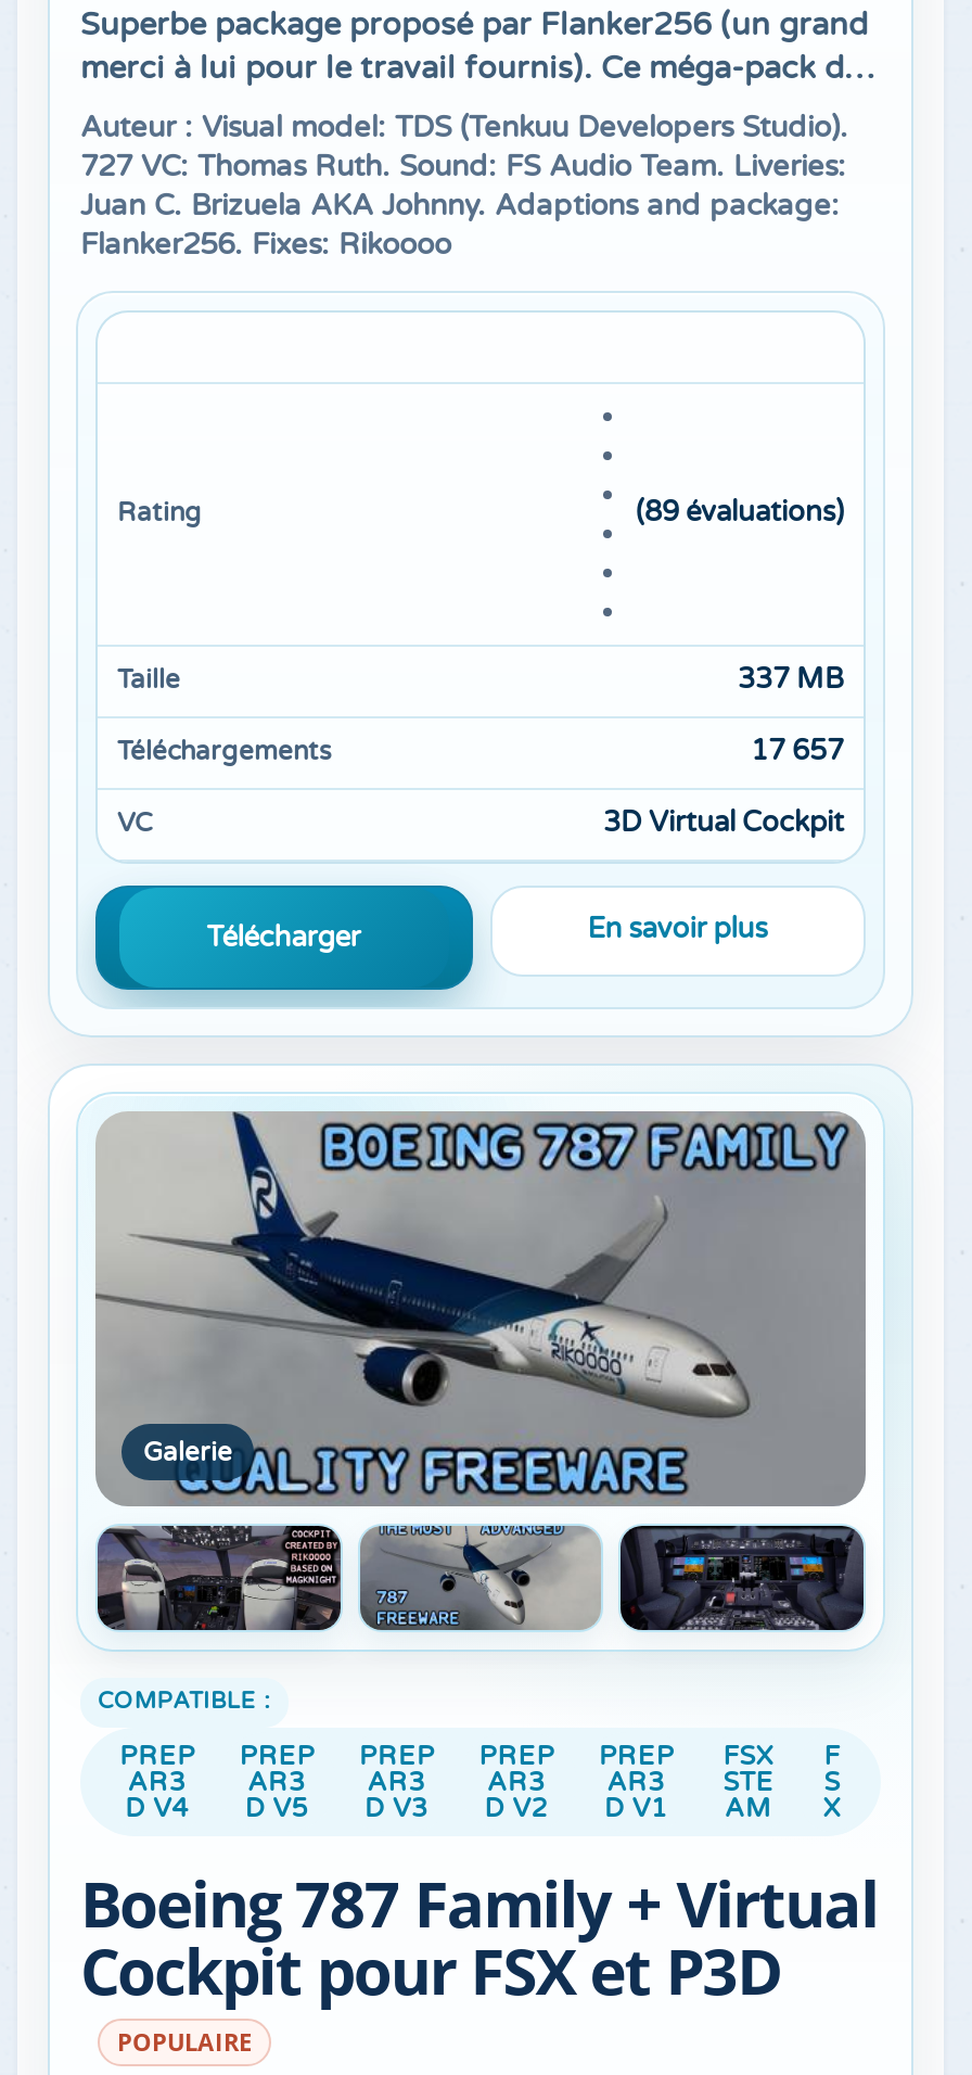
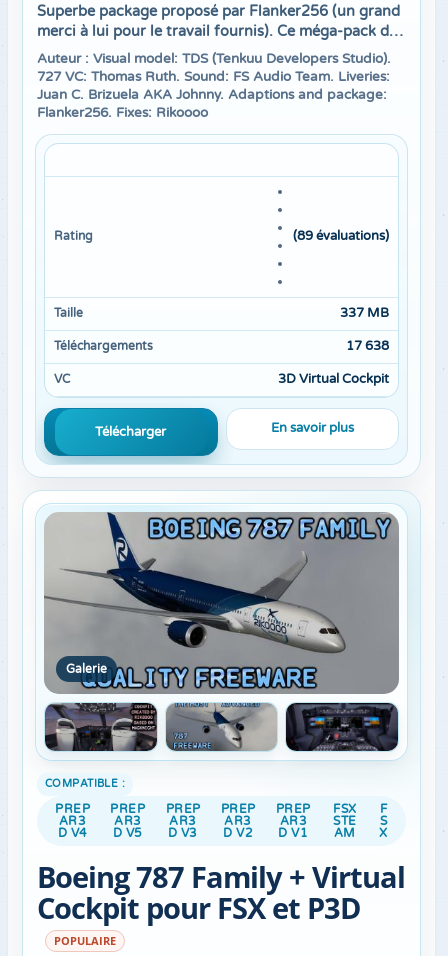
[751,734,844,769] 17 657 -> [346,338,389,354] 17 638

